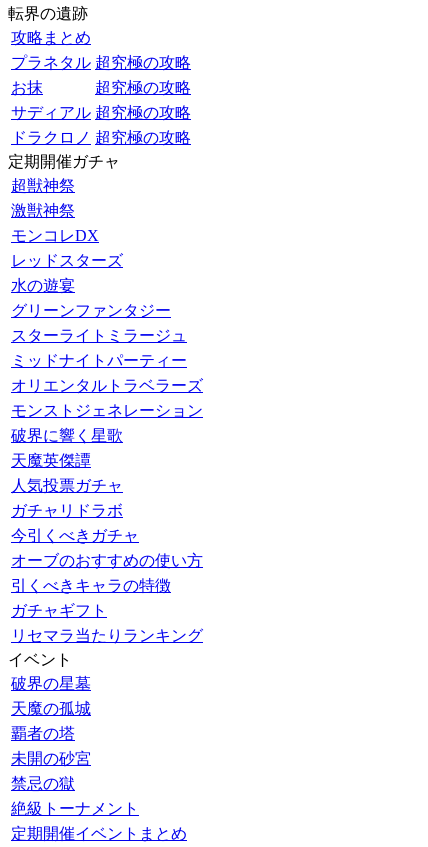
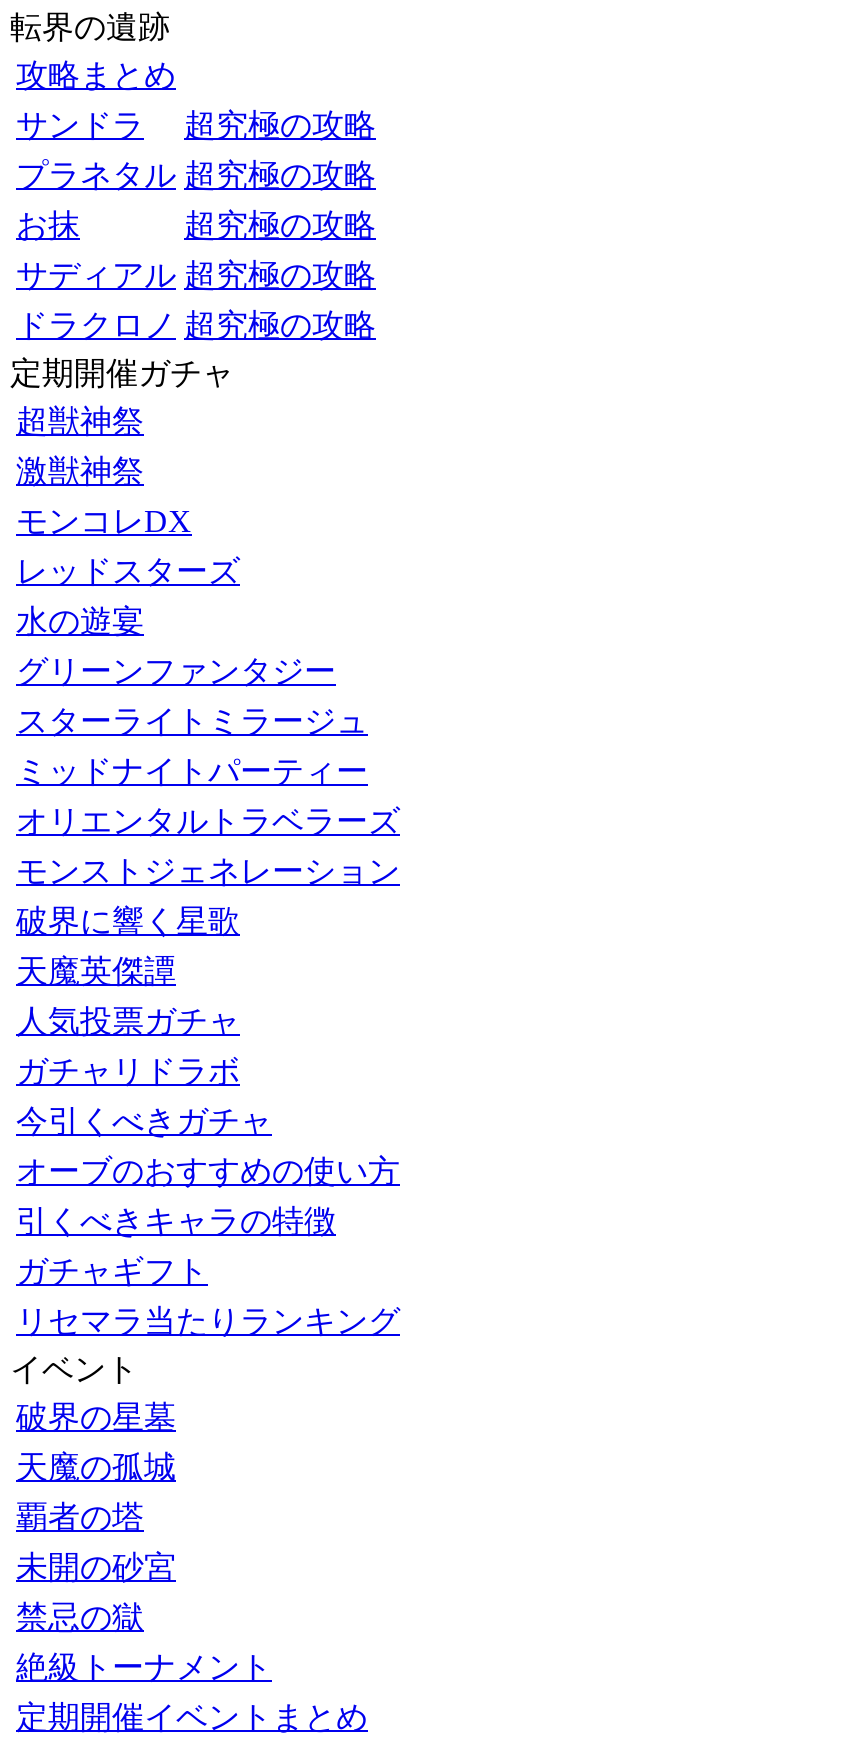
none -> [16,108,376,142] サンドラ | 超究極の攻略

